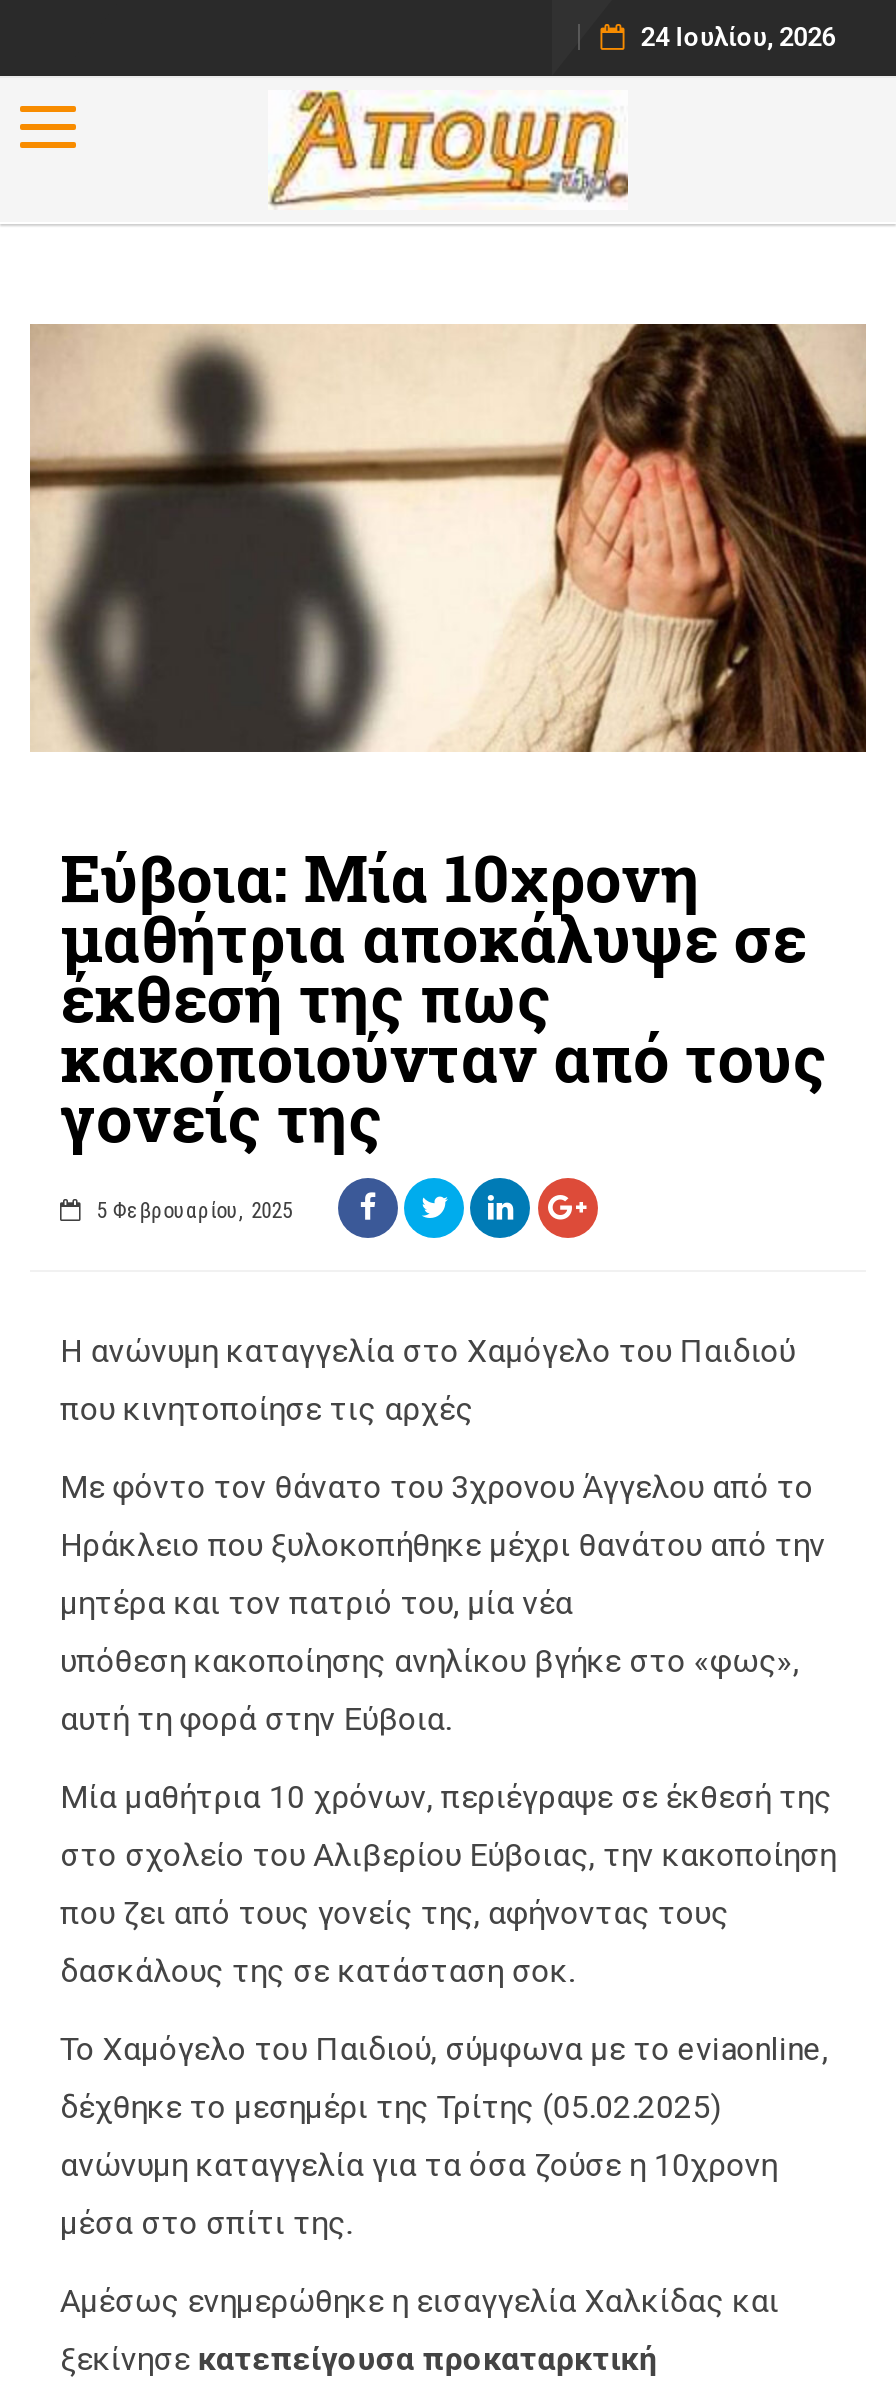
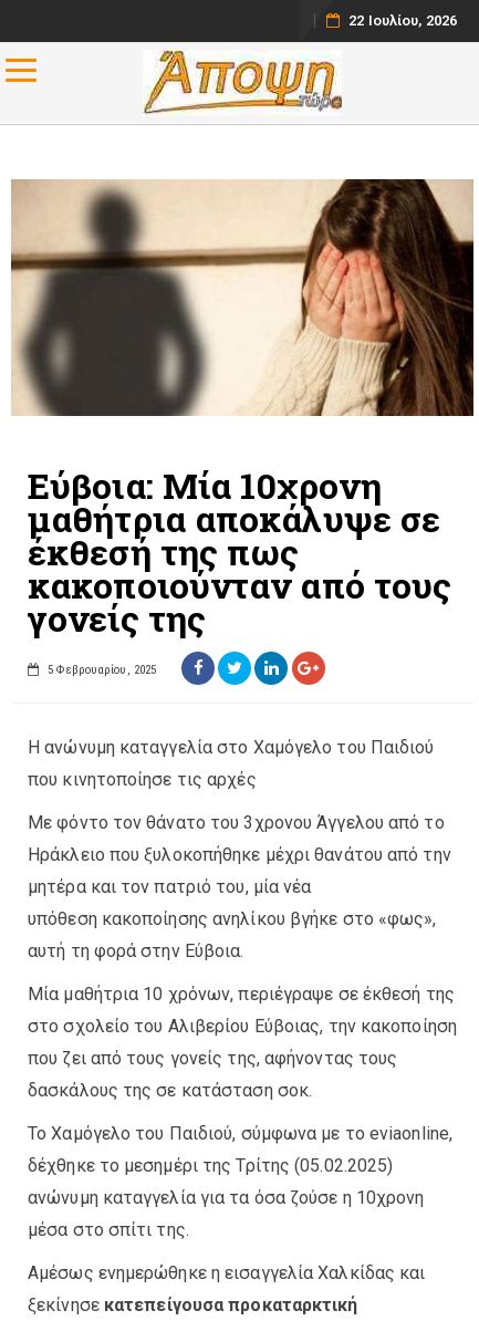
[641,22,836,52] 24 Ιουλίου, 2026 -> [349,12,457,29] 22 Ιουλίου, 2026

